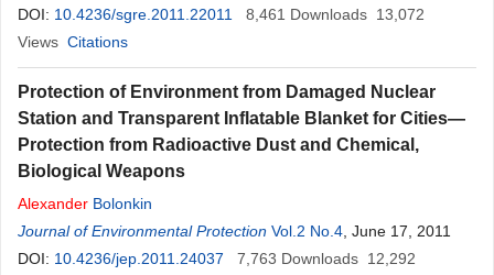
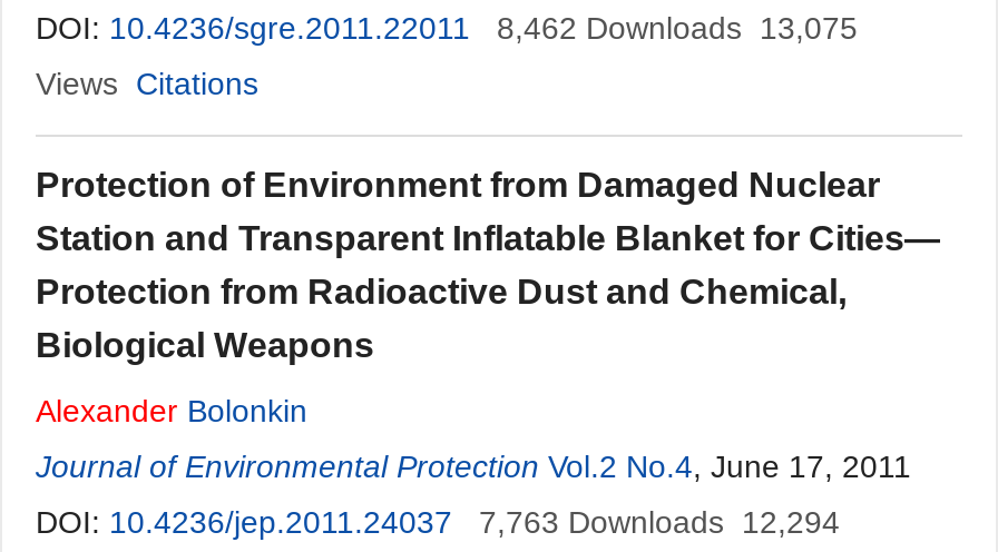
[18,5,425,23] DOI: 10.4236/sgre.2011.22011 8,461 Downloads 13,072 -> [36,10,858,46] DOI: 10.4236/sgre.2011.22011 8,462 Downloads 13,075
[18,250,416,267] DOI: 10.4236/jep.2011.24037 7,763 Downloads 12,292 -> [36,504,840,540] DOI: 10.4236/jep.2011.24037 7,763 Downloads 12,294

